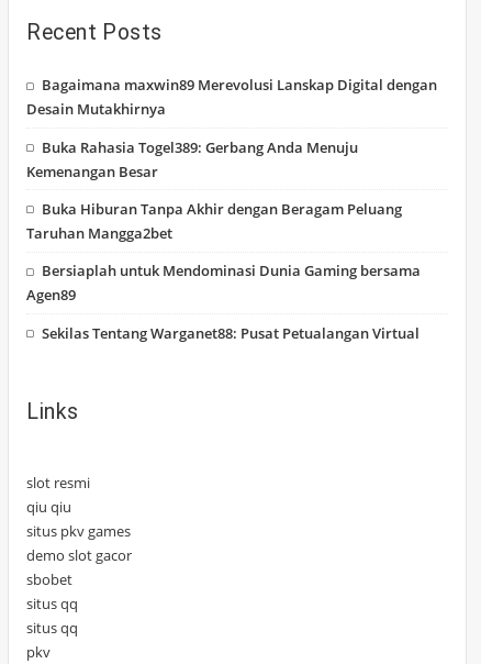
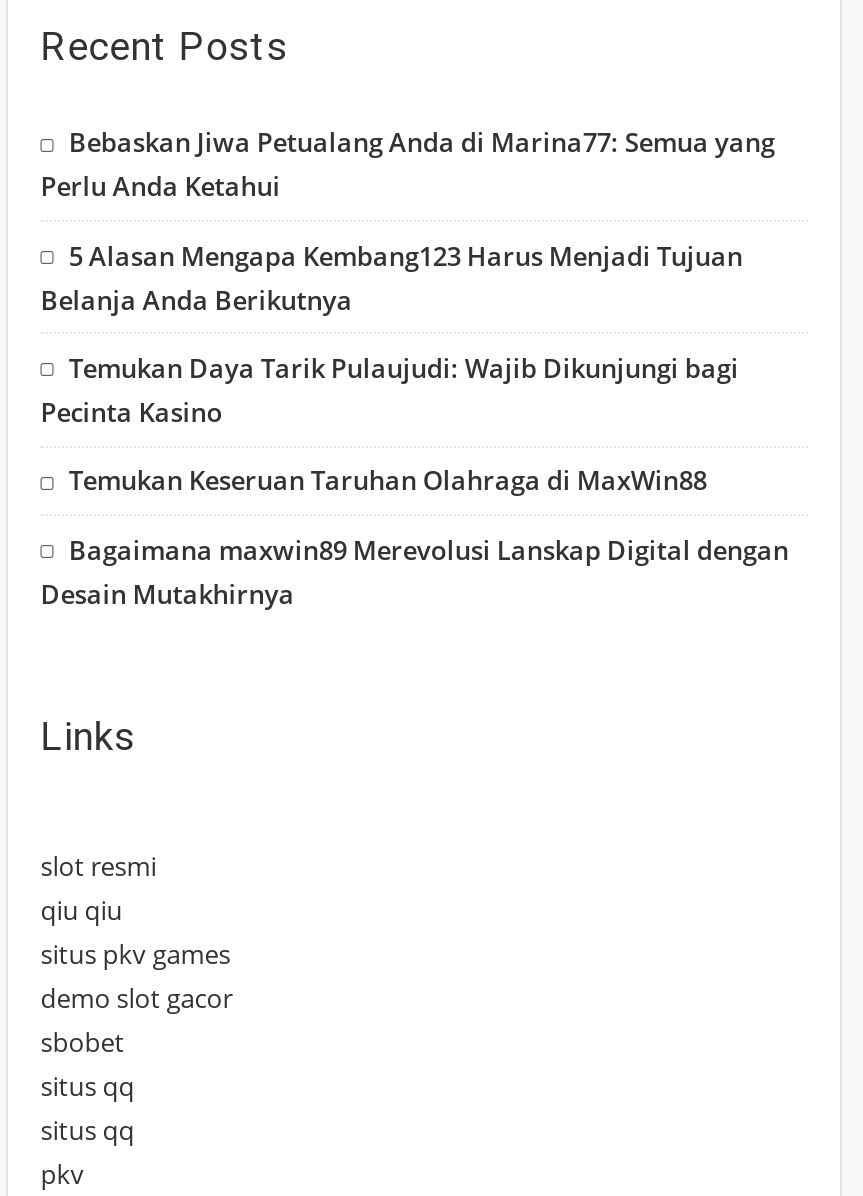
none -> [40,124,775,499] Bebaskan Jiwa Petualang Anda di Marina77: Semua yang | Perlu Anda Ketahui | 5 Alasan Mengapa Kembang123 Harus Menjadi Tujuan | Belanja Anda Berikutnya | Temukan Daya Tarik Pulaujudi: Wajib Dikunjungi bagi | Pecinta Kasino | Temukan Keseruan Taruhan Olahraga di MaxWin88
moved [27,75,438,119] -> [40,531,789,611]: Bagaimana maxwin89 Merevolusi Lanskap Digital dengan | Desain Mutakhirnya
[27,137,421,343] Buka Rahasia Togel389: Gerbang Anda Menuju | Kemenangan Besar | Buka Hiburan Tanpa Akhir dengan Beragam Peluang | Taruhan Mangga2bet | Bersiaplah untuk Mendominasi Dunia Gaming bersama | Agen89 | Sekilas Tentang Warganet88: Pusat Petualangan Virtual -> none

